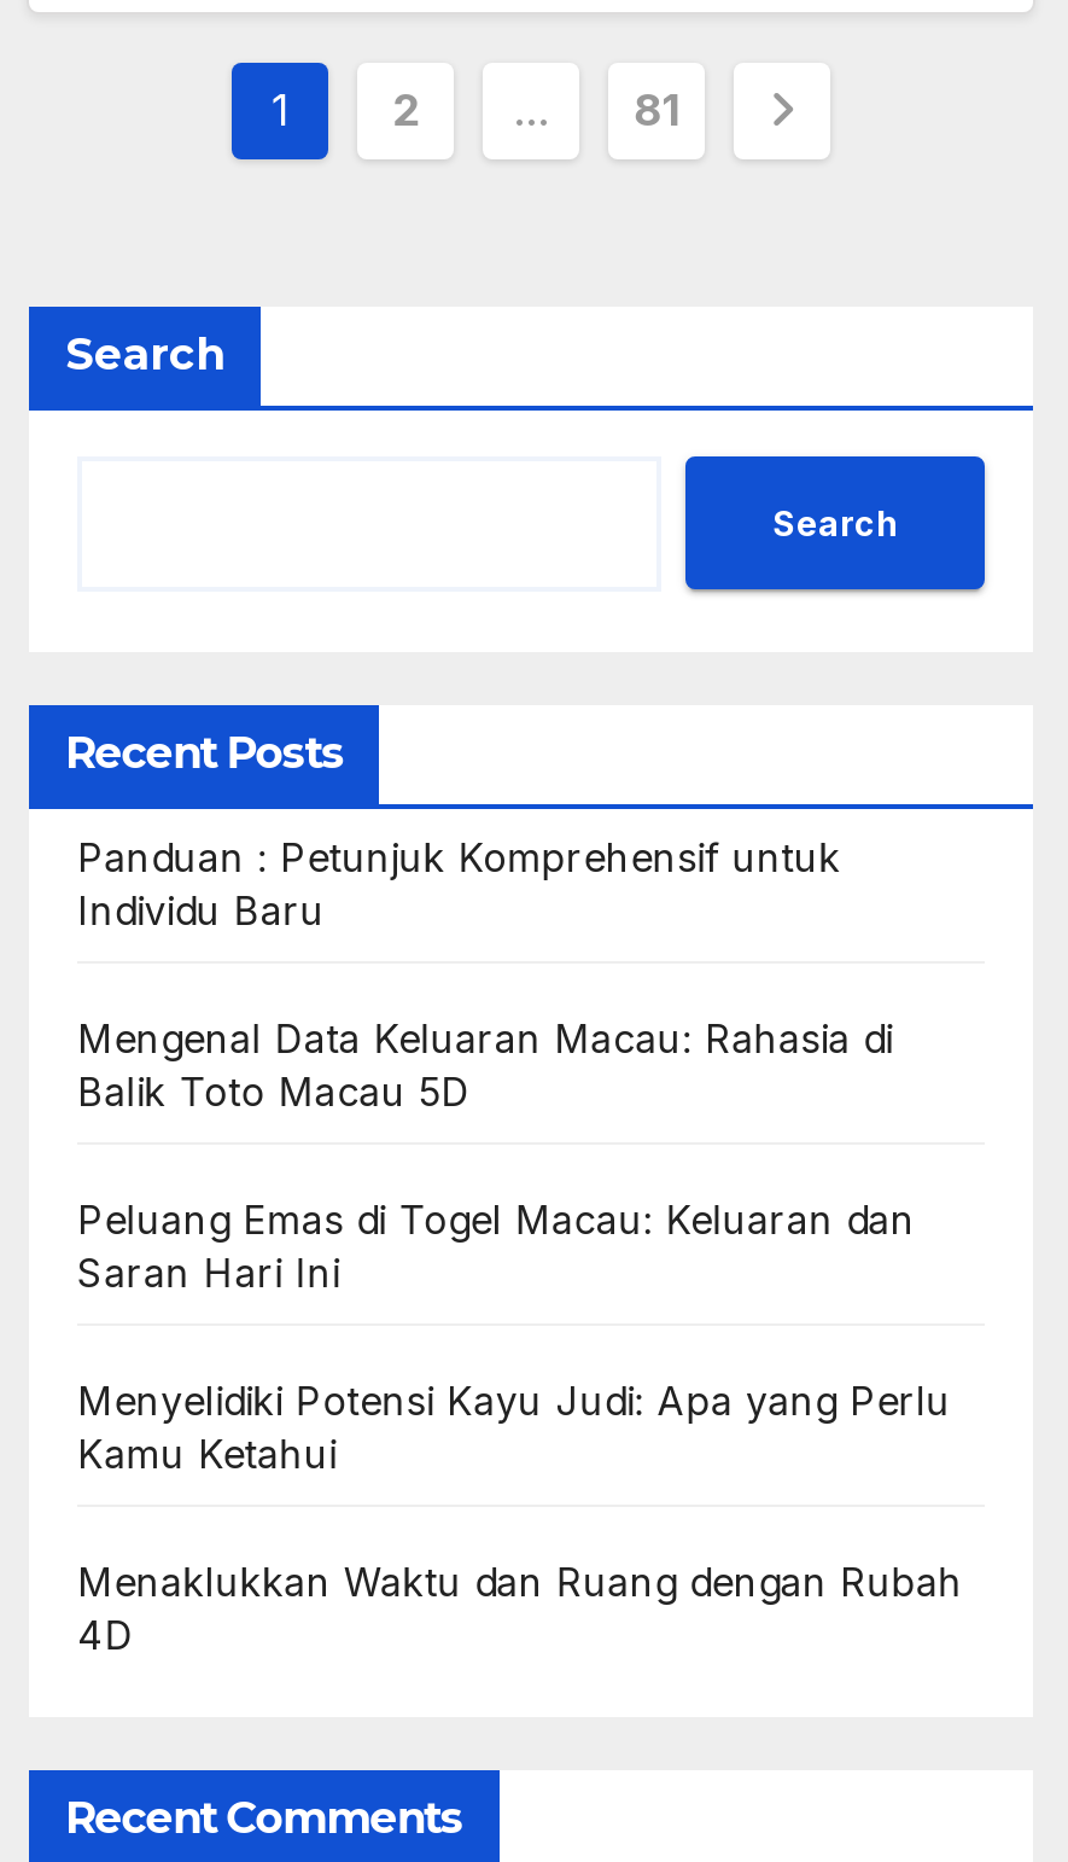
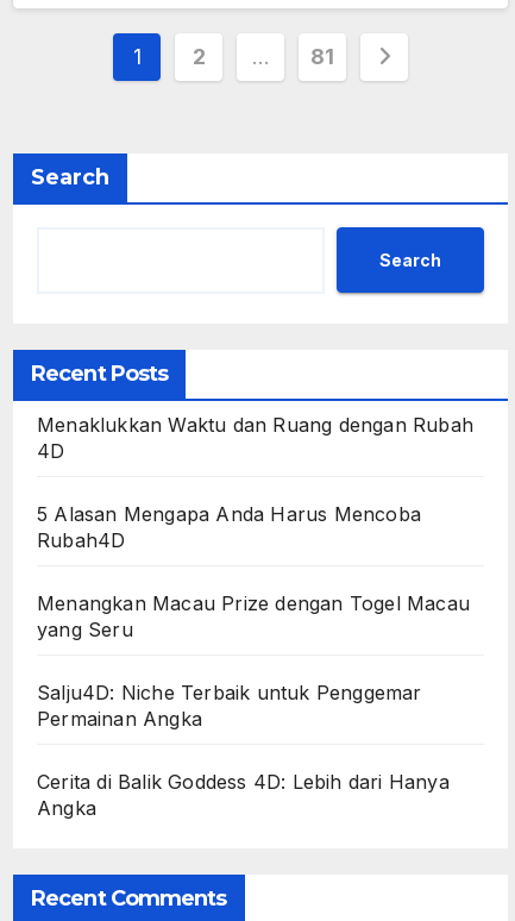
[77,834,951,1479] Panduan : Petunjuk Komprehensif untuk | Individu Baru | Mengenal Data Keluaran Macau: Rahasia di | Balik Toto Macau 5D | Peluang Emas di Togel Macau: Keluaran dan | Saran Hari Ini | Menyelidiki Potensi Kayu Judi: Apa yang Perlu | Kamu Ketahui -> none
moved [77,1558,963,1660] -> [37,413,473,463]: Menaklukkan Waktu dan Ruang dengan Rubah | 4D
none -> [37,503,470,820] 5 Alasan Mengapa Anda Harus Mencoba | Rubah4D | Menangkan Macau Prize dengan Togel Macau | yang Seru | Salju4D: Niche Terbaik untuk Penggemar | Permainan Angka | Cerita di Balik Goddess 4D: Lebih dari Hanya | Angka

